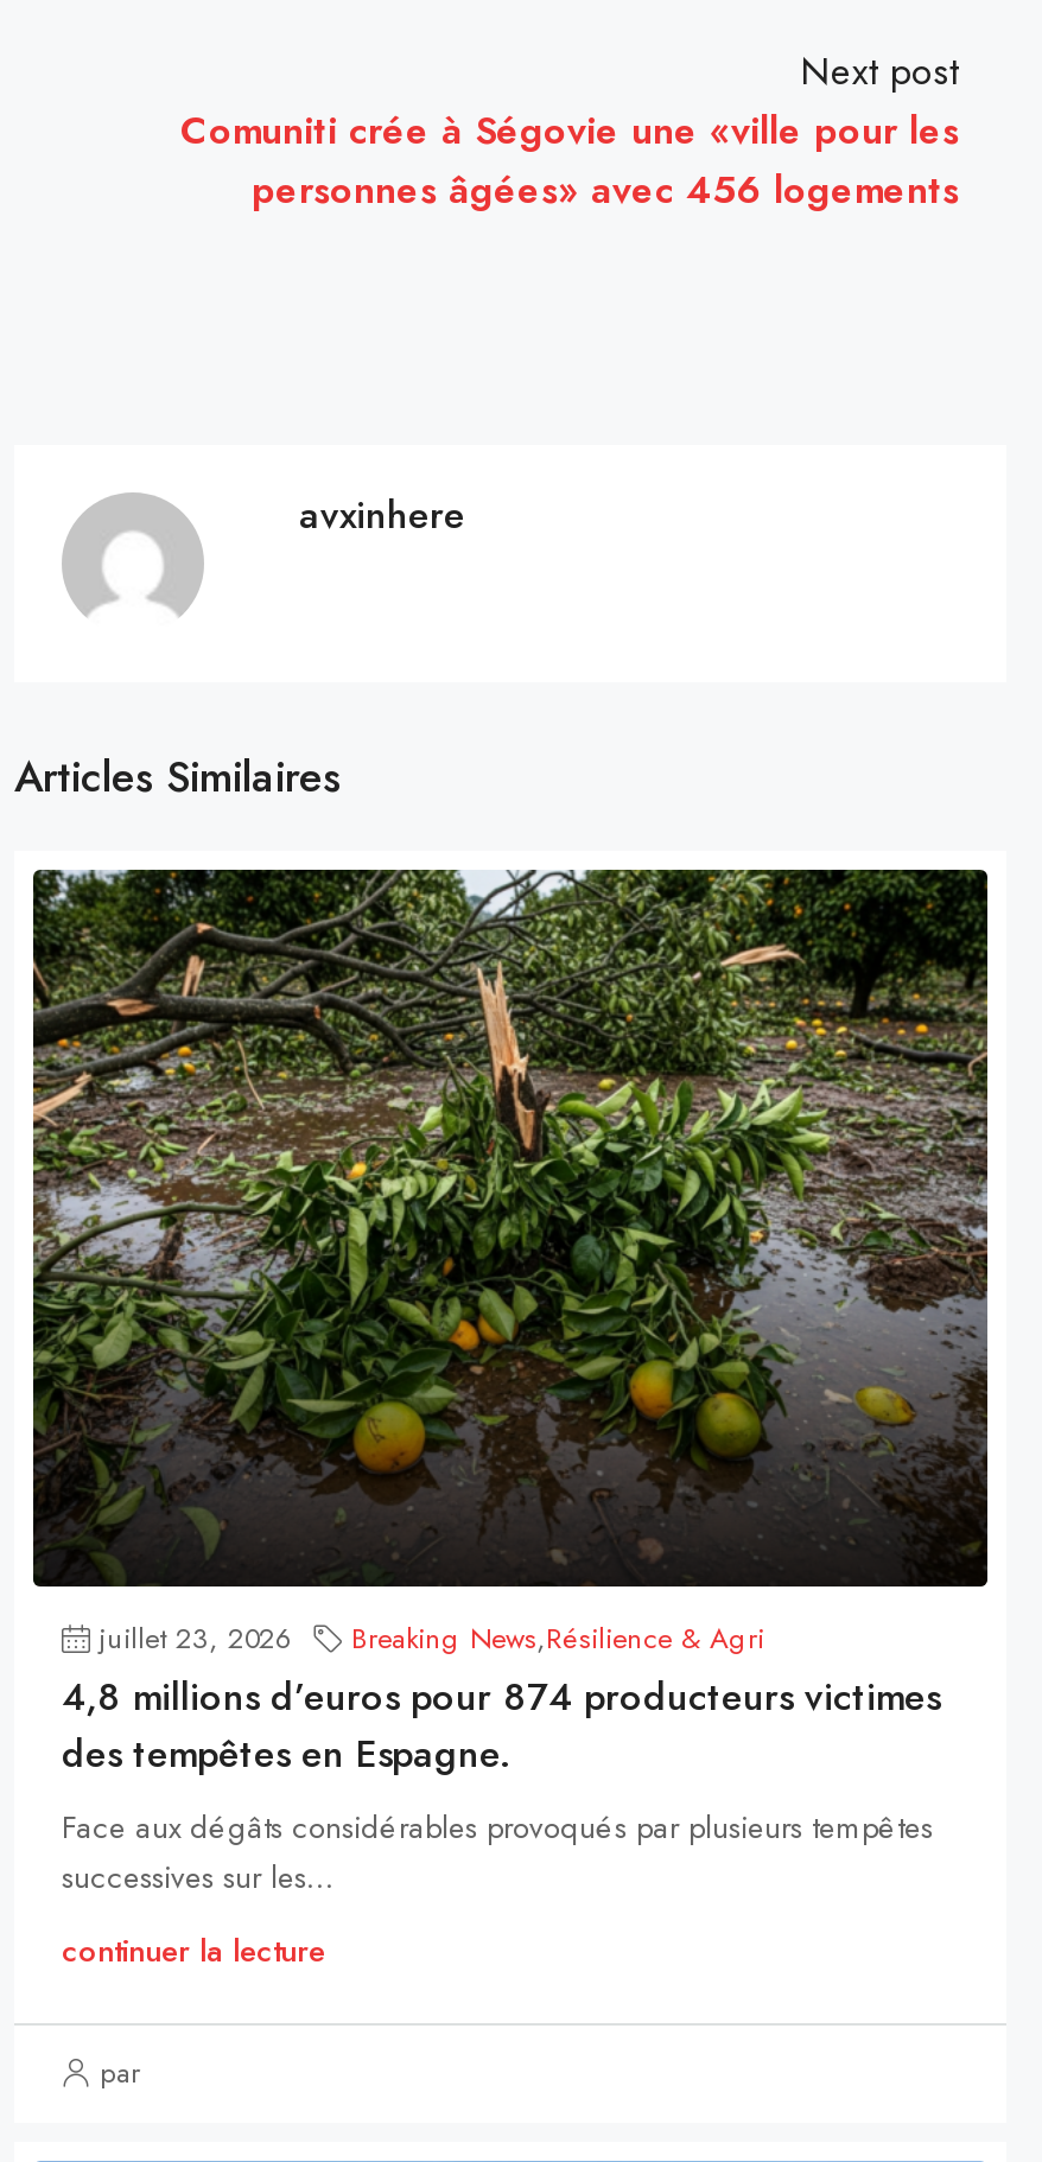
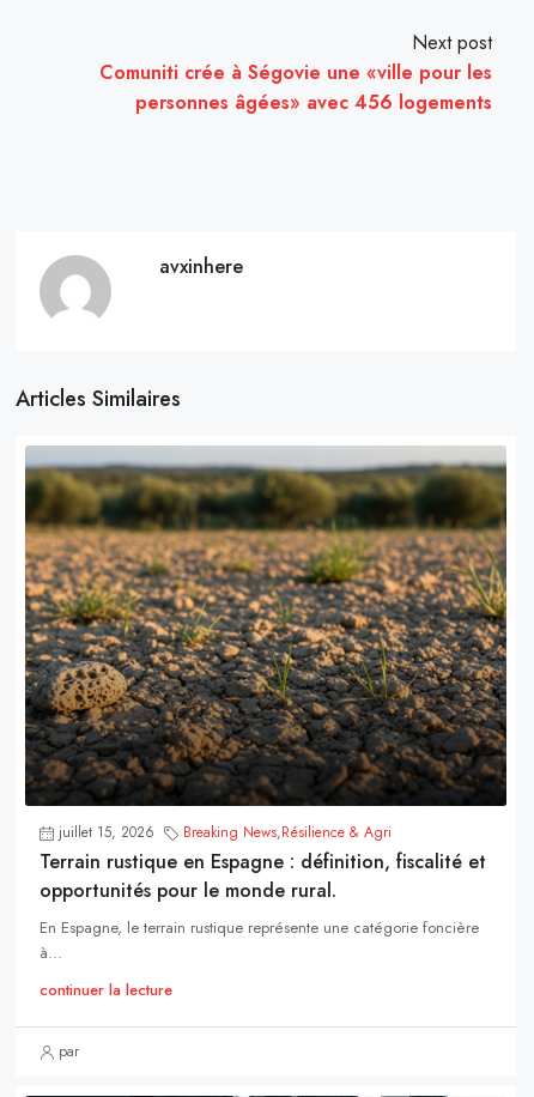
[31,866,990,1660] [image] | juillet 23, 2026 Breaking News,Résilience & Agri -> [24,444,508,844] [image] | juillet 15, 2026 Breaking News,Résilience & Agri
[62,1670,940,1900] 4,8 millions d’euros pour 874 producteurs victimes | des tempêtes en Espagne. | Face aux dégâts considérables provoqués par plusieurs tempêtes | successives sur les... -> [40,848,486,965] Terrain rustique en Espagne : définition, fiscalité et | opportunités pour le monde rural. | En Espagne, le terrain rustique représente une catégorie foncière | à...

